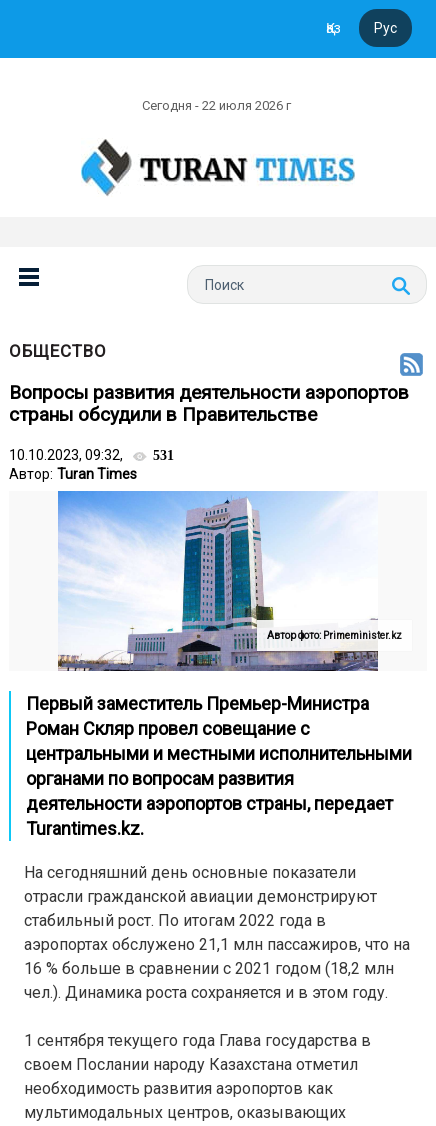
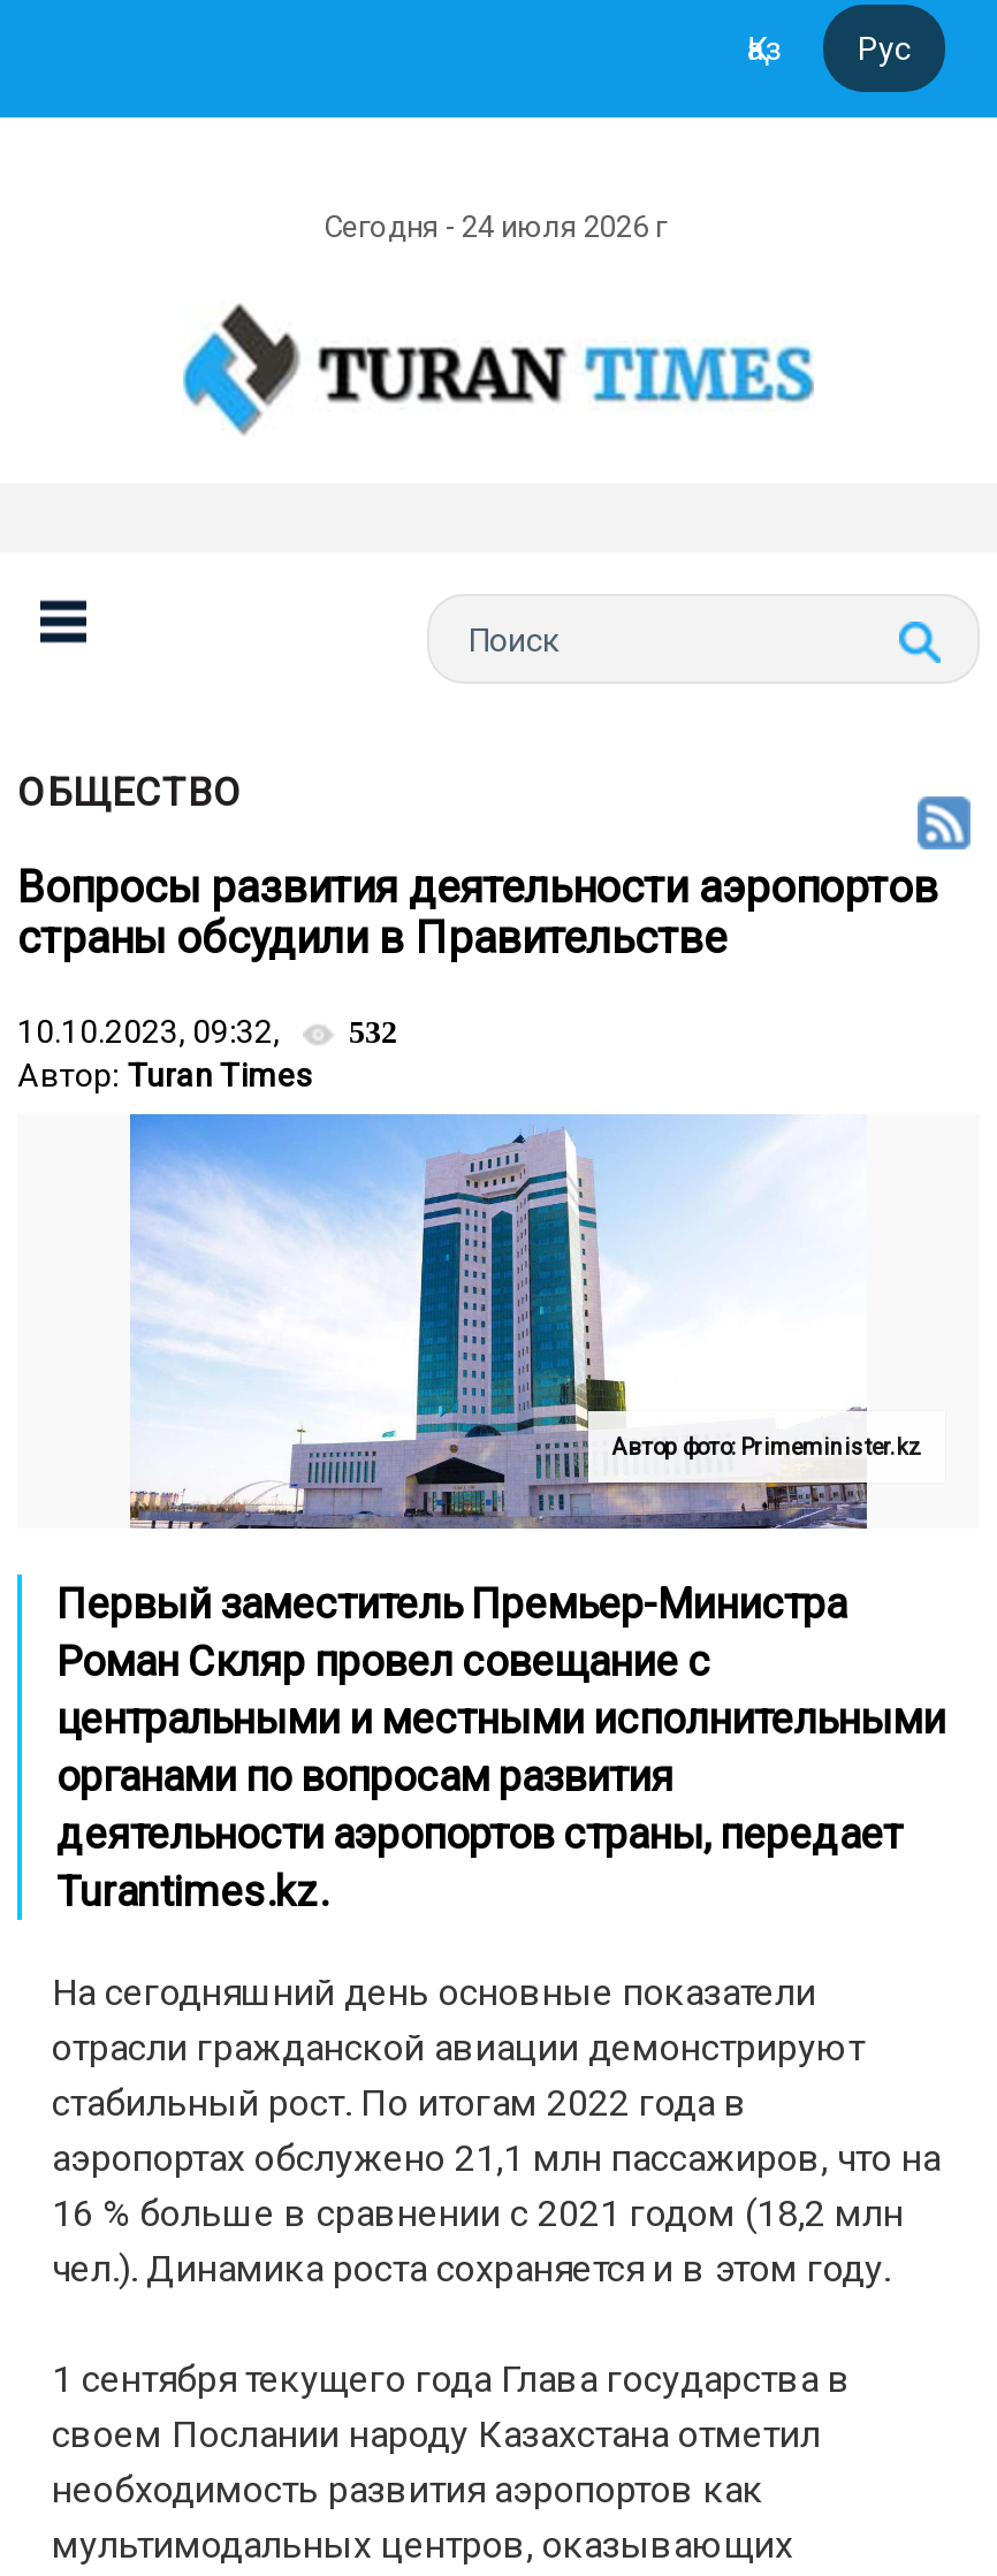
[142,98,294,113] Сегодня - 22 июля 2026 г -> [324,209,673,244] Сегодня - 24 июля 2026 г
[9,447,174,463] 10.10.2023, 09:32, 531 -> [17,1013,397,1050] 10.10.2023, 09:32, 532

